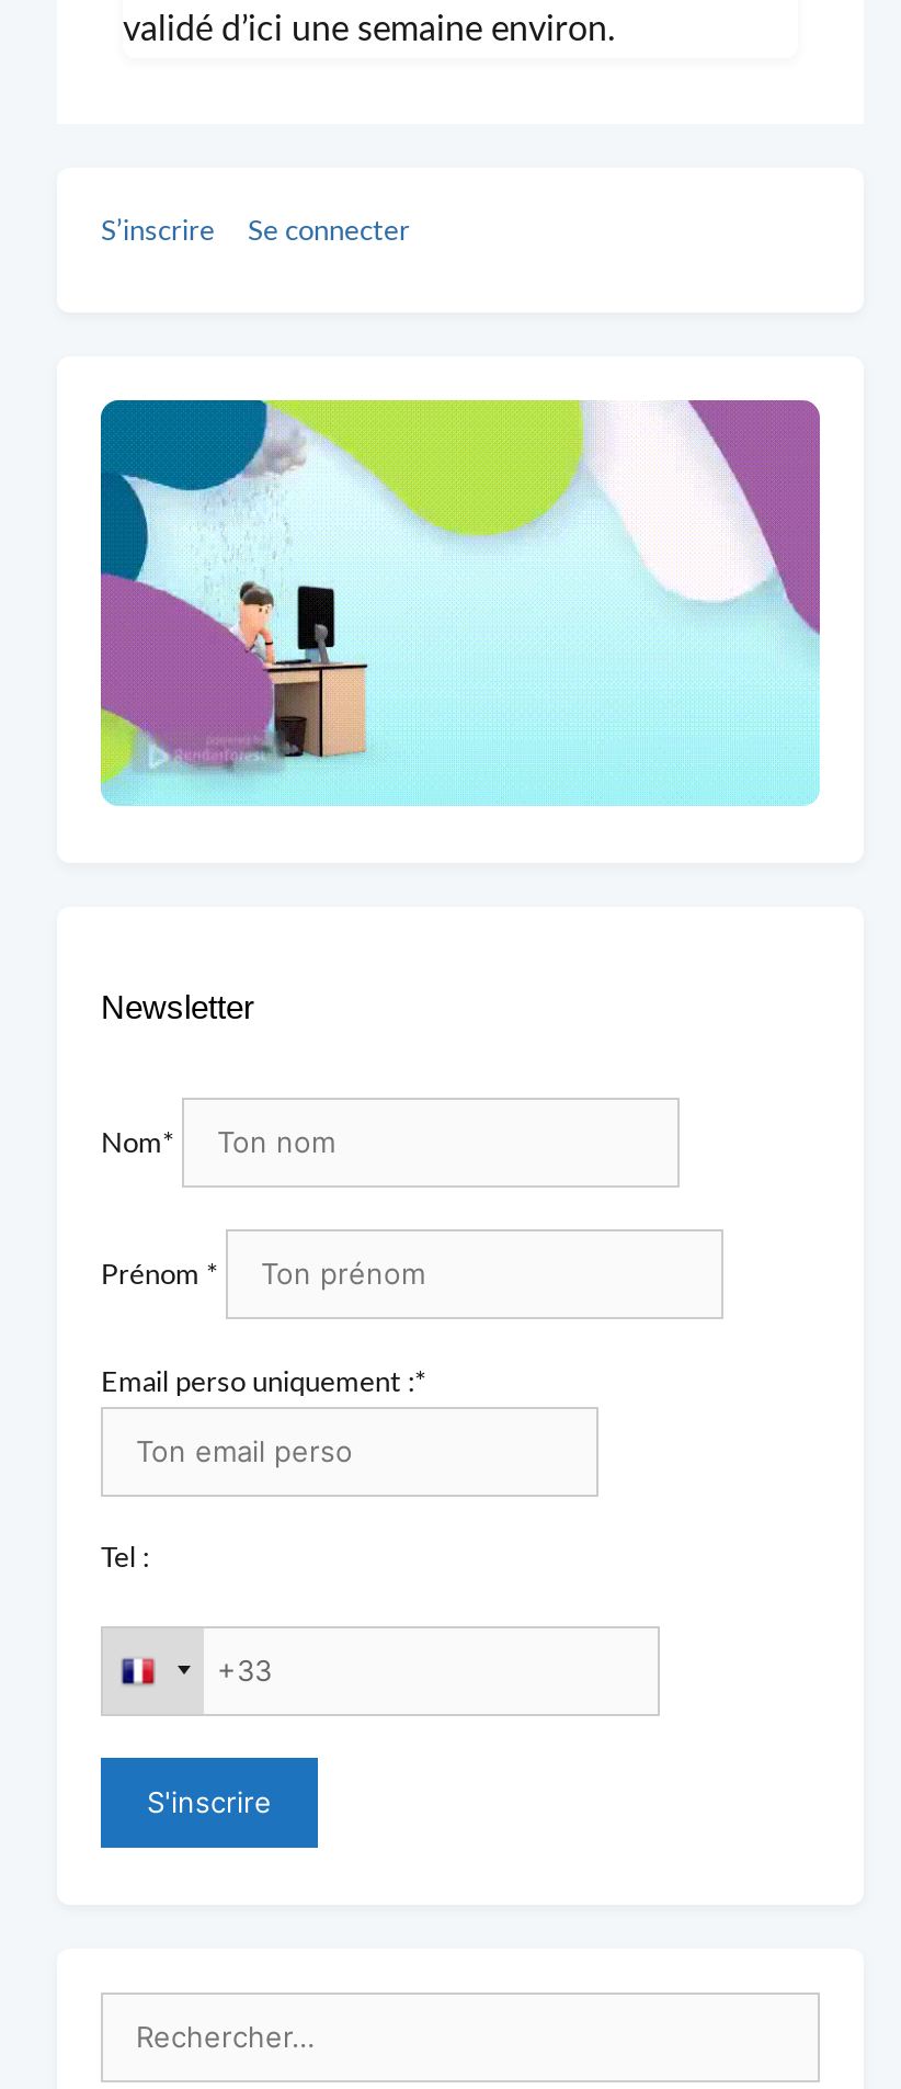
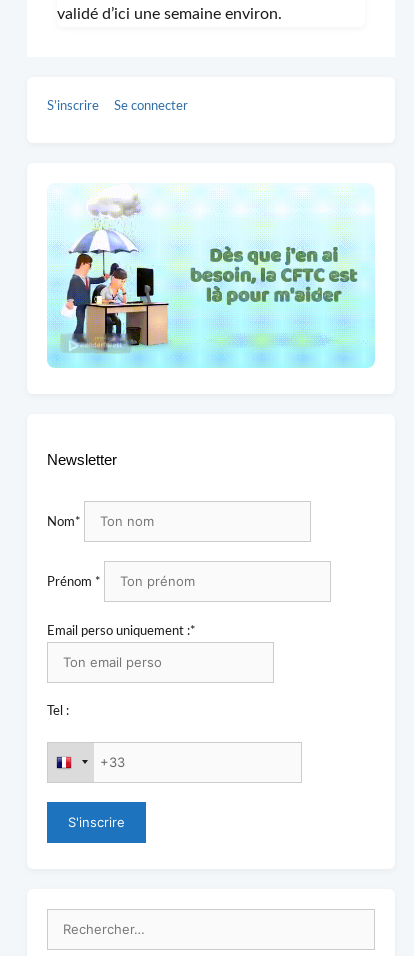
[99,398,822,786] [image] -> [46,183,375,360] [image]

